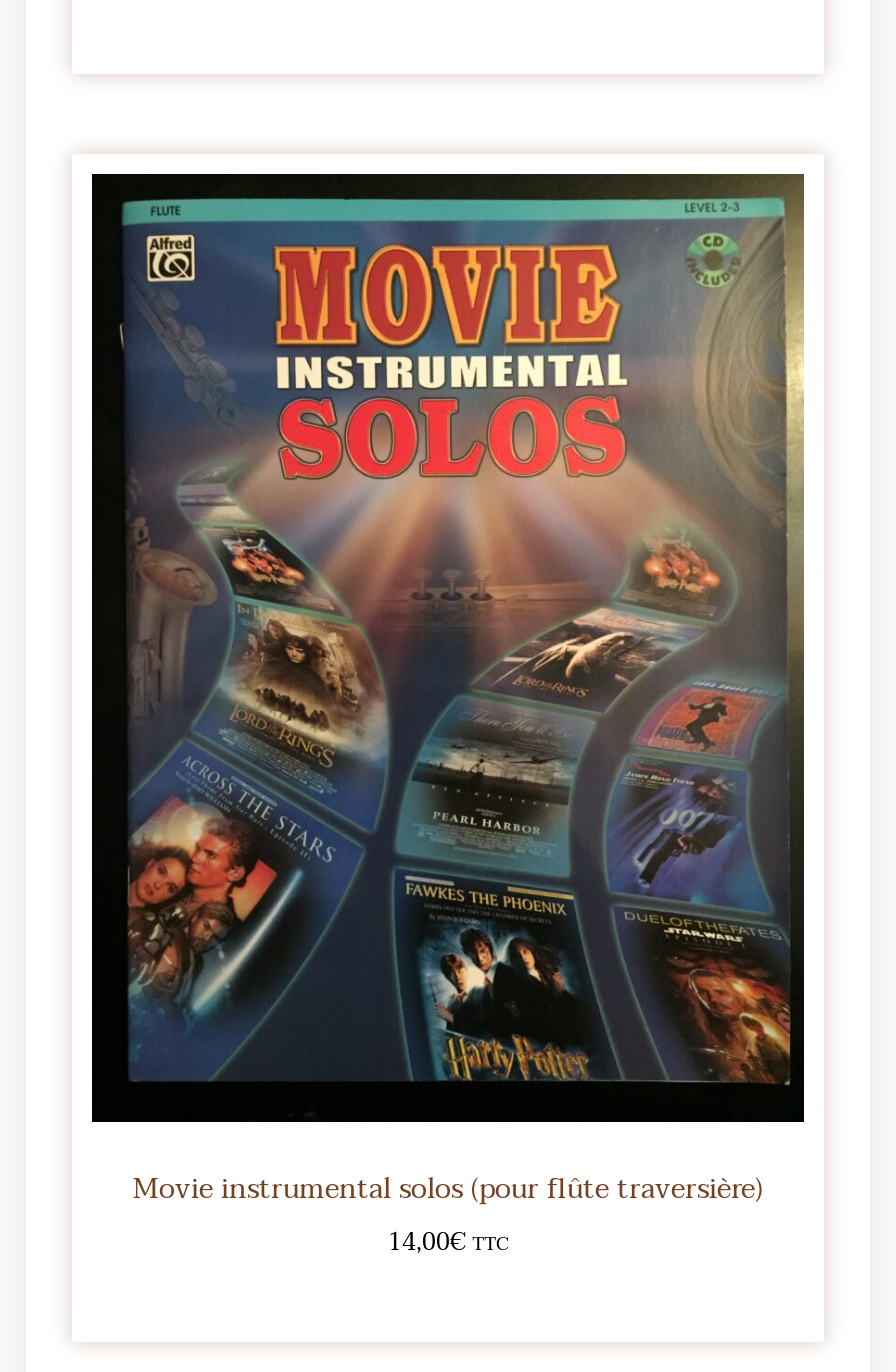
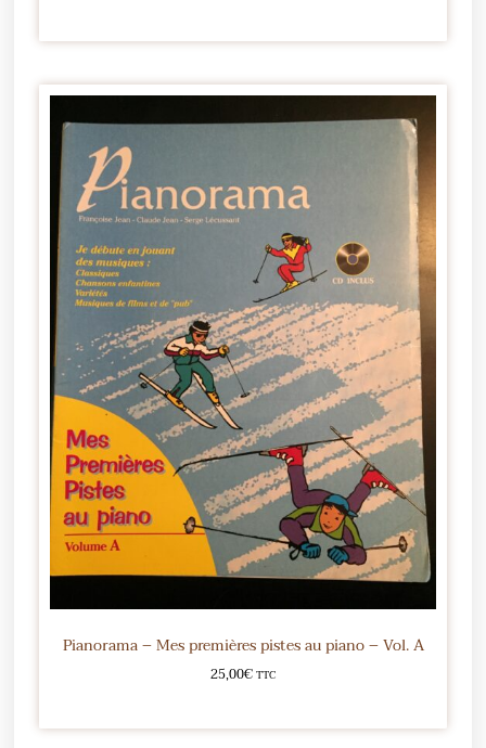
[90,173,804,1087] [image] -> [49,94,436,588] [image]
[133,1166,763,1262] Movie instrumental solos (pour flûte traversière) | 14,00€ TTC -> [62,633,424,685] Pianorama – Mes premières pistes au piano – Vol. A | 25,00€ TTC

